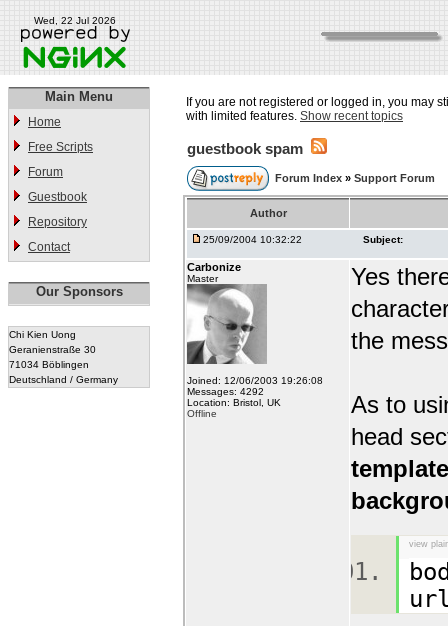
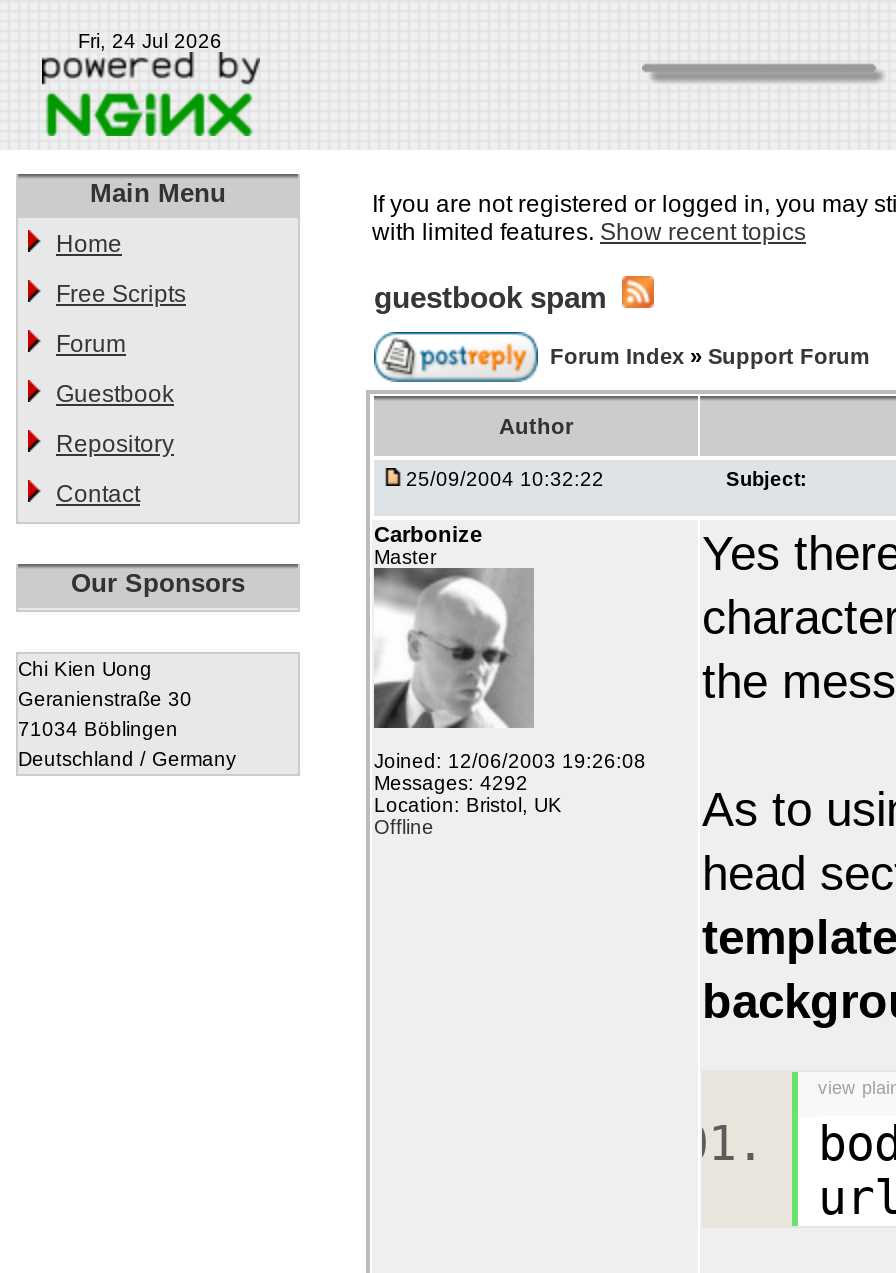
[34,15,116,26] Wed, 22 Jul 2026 -> [78,30,222,52] Fri, 24 Jul 2026

